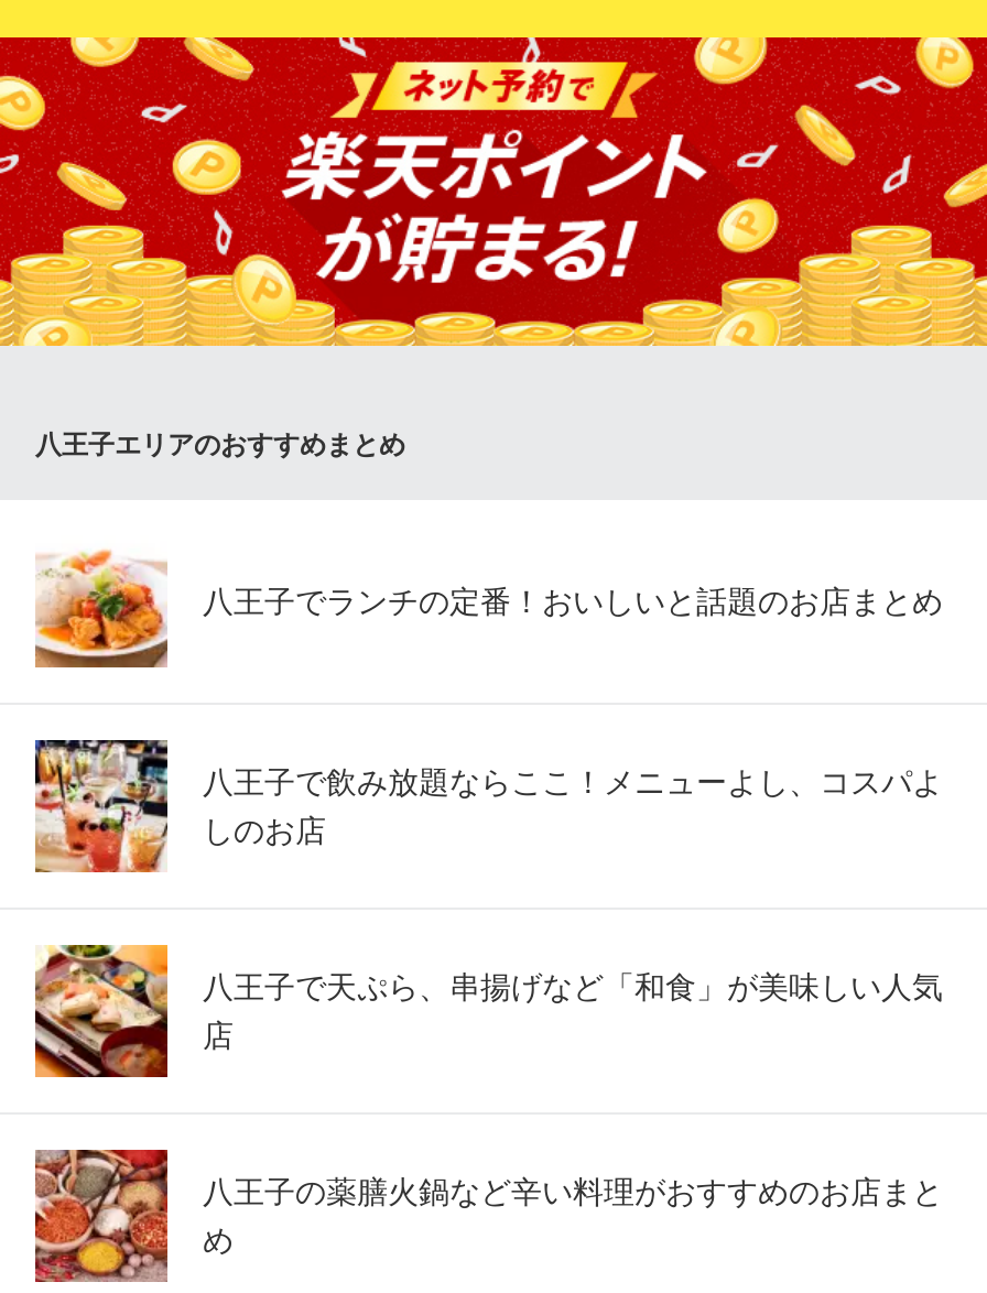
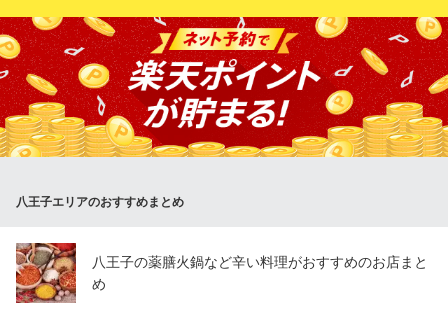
[35,535,943,667] [image] | 八王子でランチの定番！おいしいと話題のお店まとめ -> none
[33,738,943,874] [image] | 八王子で飲み放題ならここ！メニューよし、コスパよ | しのお店 -> none
[33,943,943,1079] [image] | 八王子で天ぷら、串揚げなど「和食」が美味しい人気 | 店 -> none

